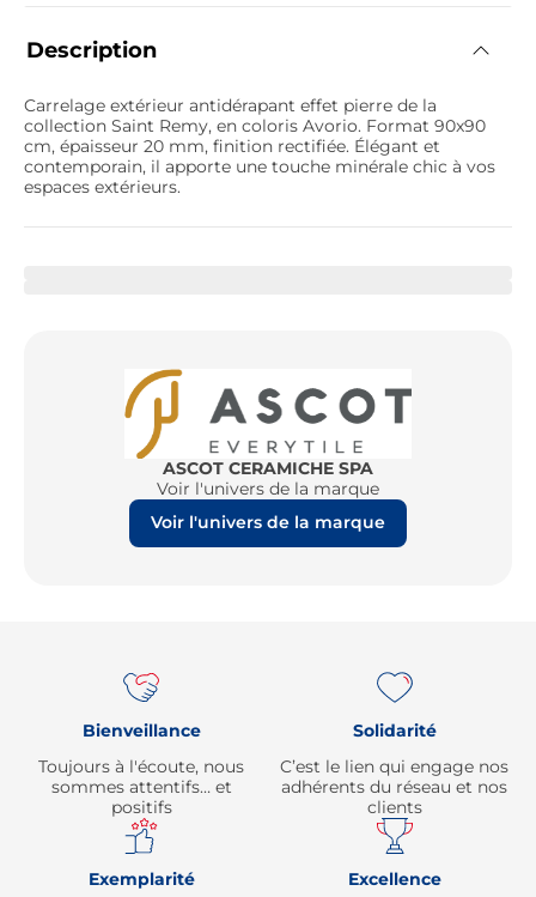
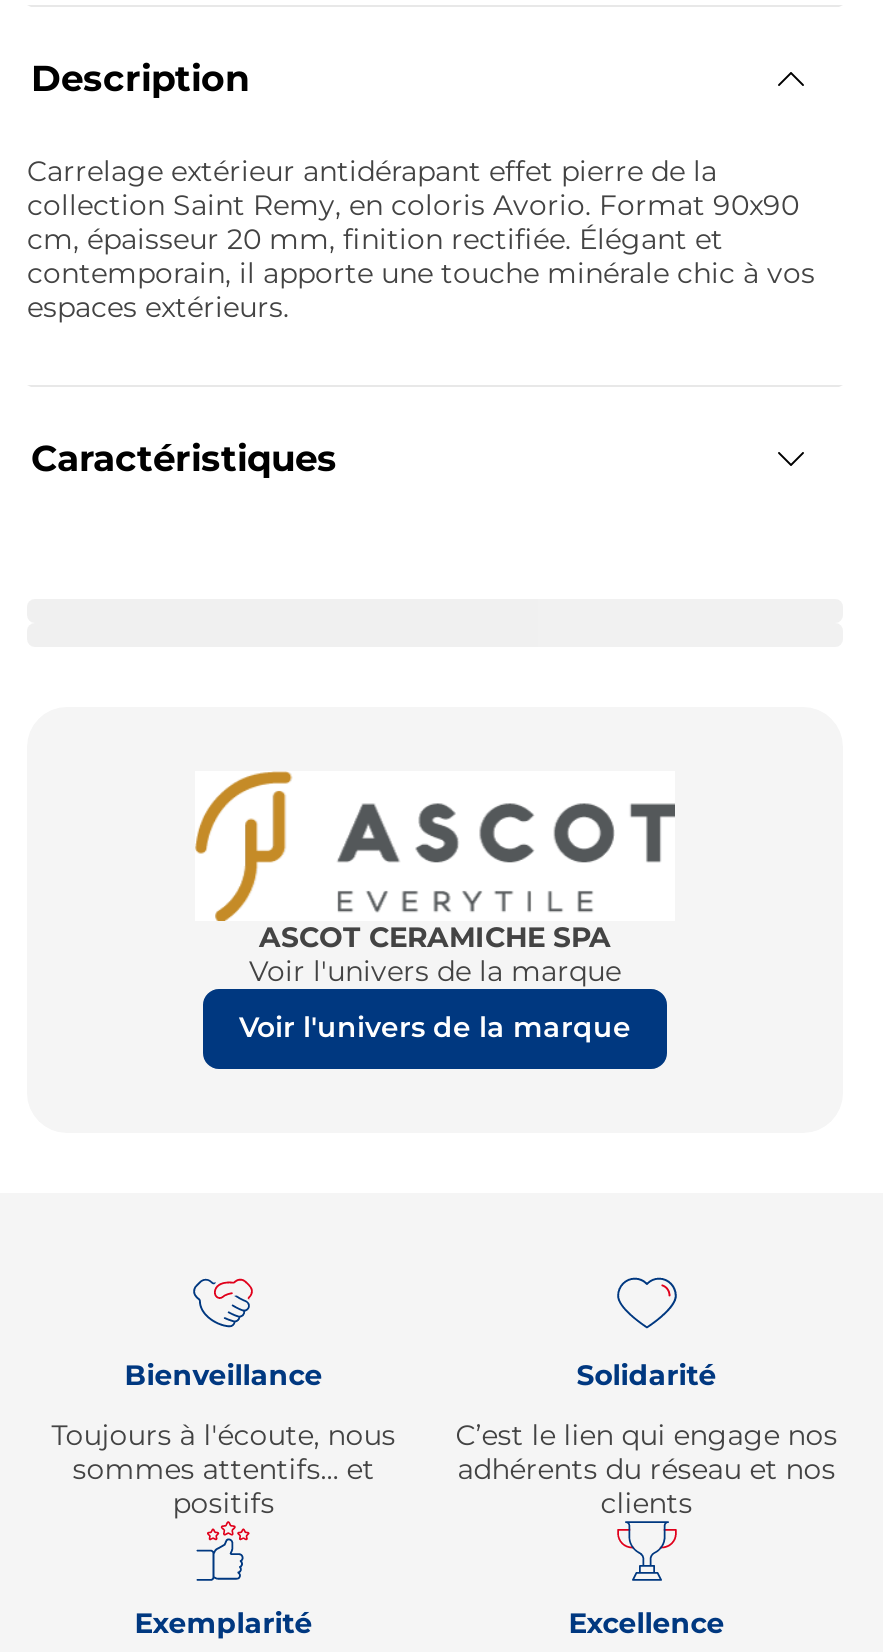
none -> [31,437,337,481] Caractéristiques

